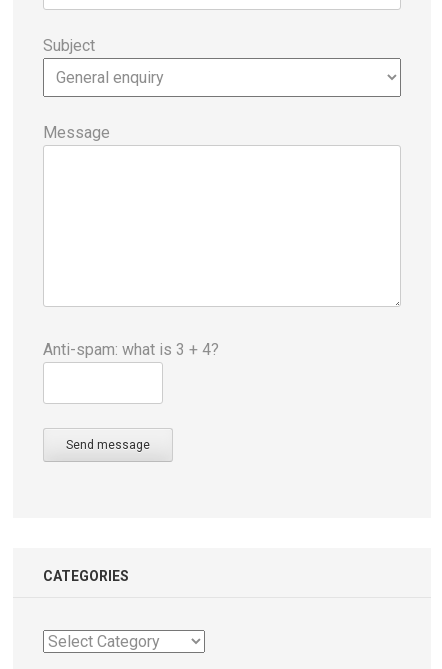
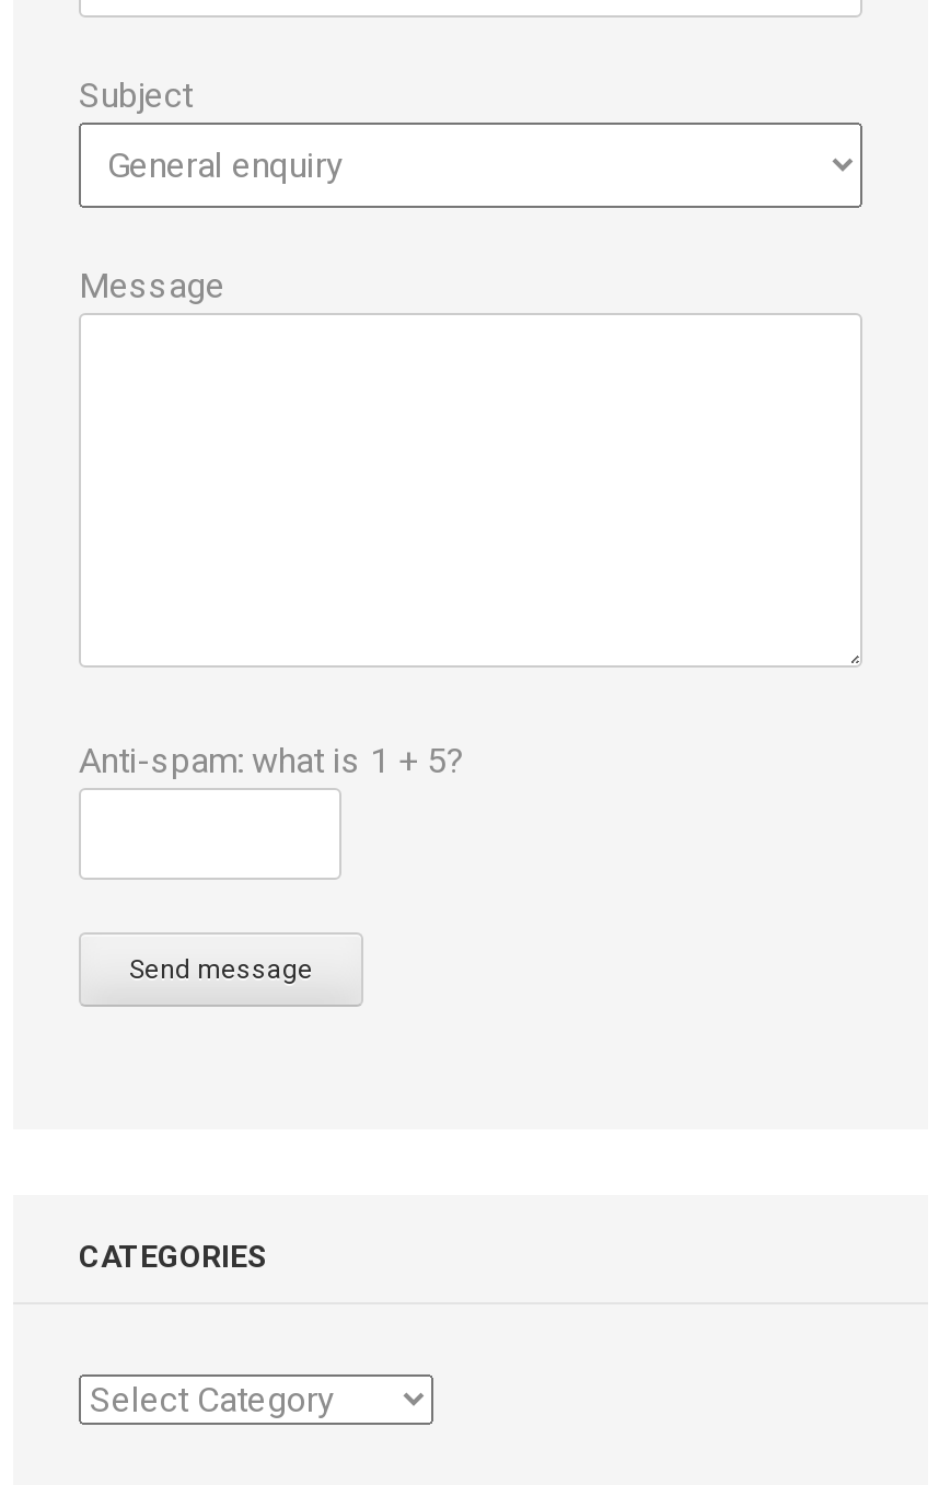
[43,340,219,359] Anti-spam: what is 3 + 4? -> [79,741,464,782] Anti-spam: what is 1 + 5?

